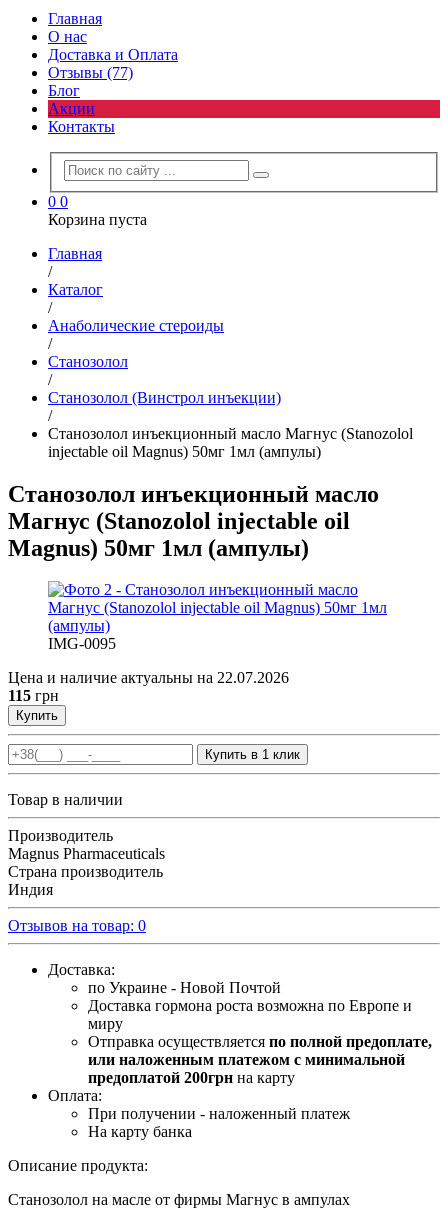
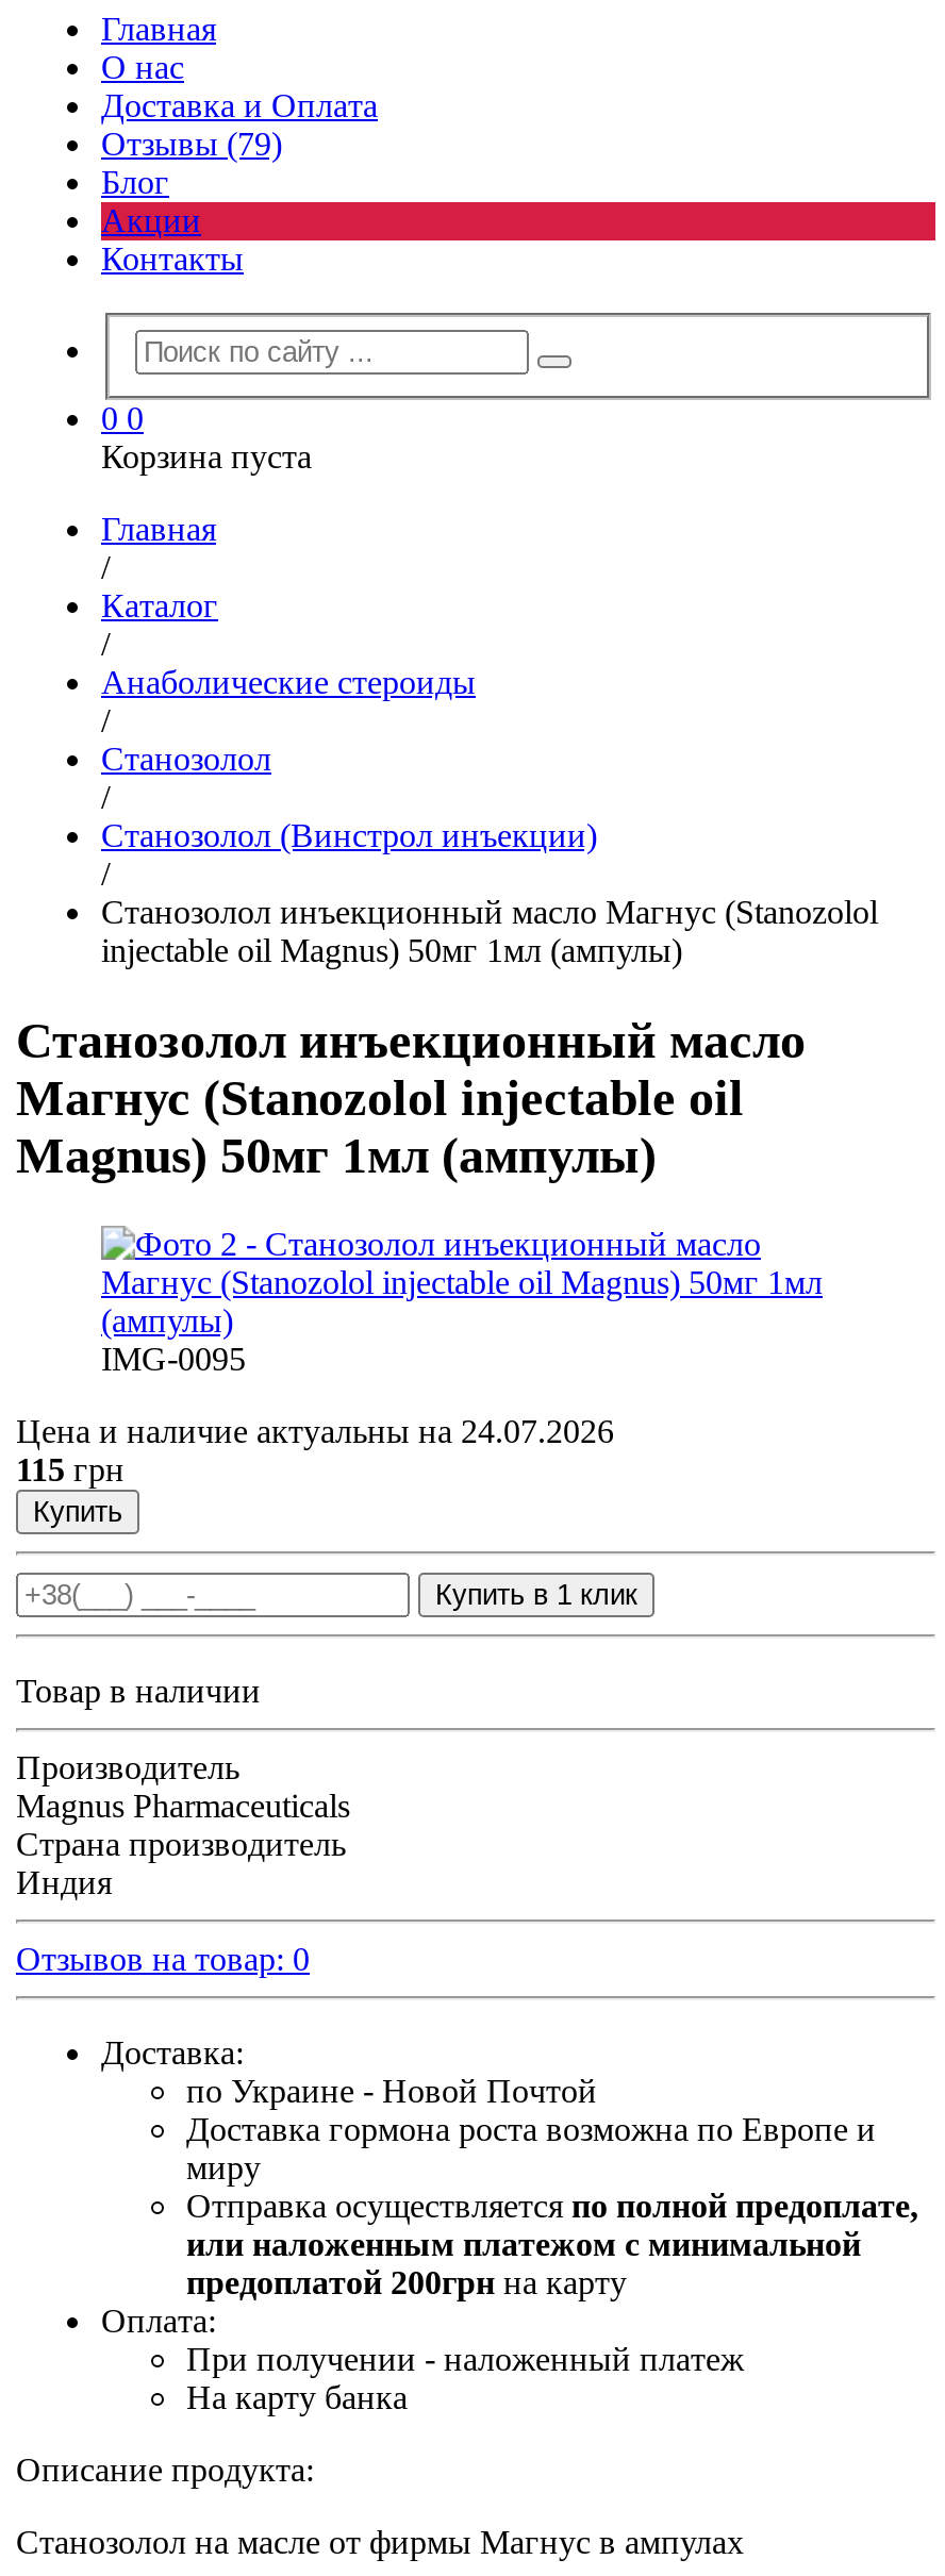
[48,64,133,81] Отзывы (77) -> [101,126,282,162] Отзывы (79)
[8,669,289,686] Цена и наличие актуальны на 22.07.2026 -> [16,1414,614,1450] Цена и наличие актуальны на 24.07.2026

